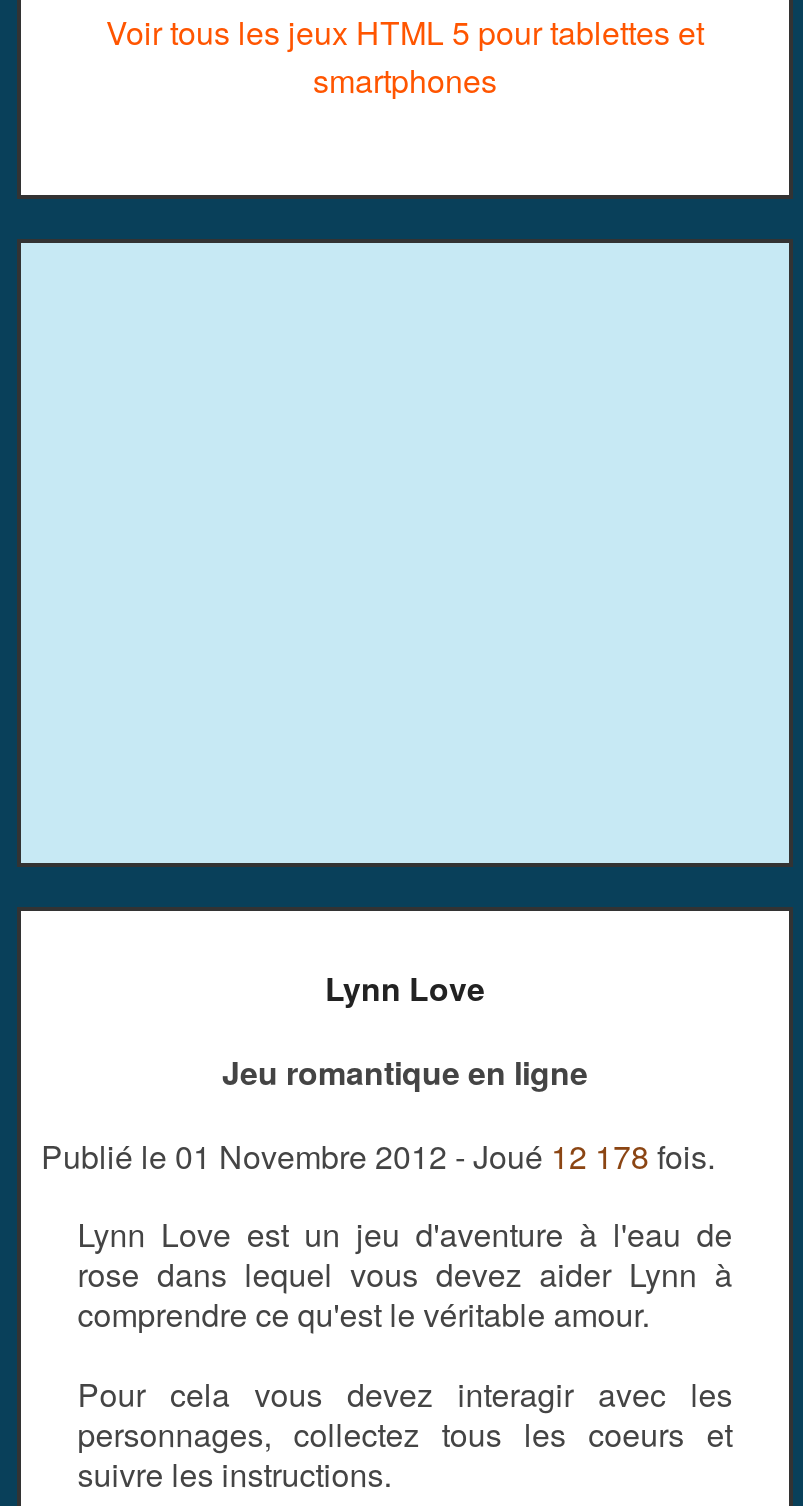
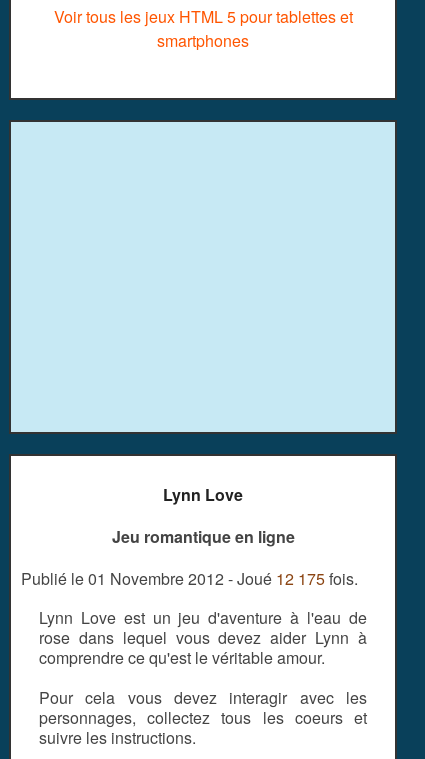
[41,1132,715,1178] Publié le 01 Novembre 2012 - Joué 12 178 fois. -> [21,567,358,590] Publié le 01 Novembre 2012 - Joué 12 175 fois.

